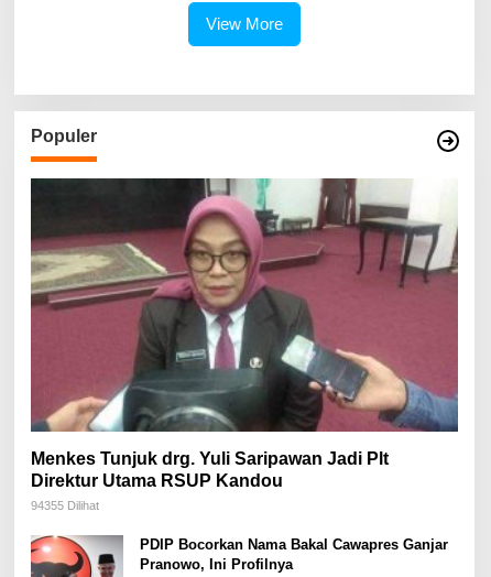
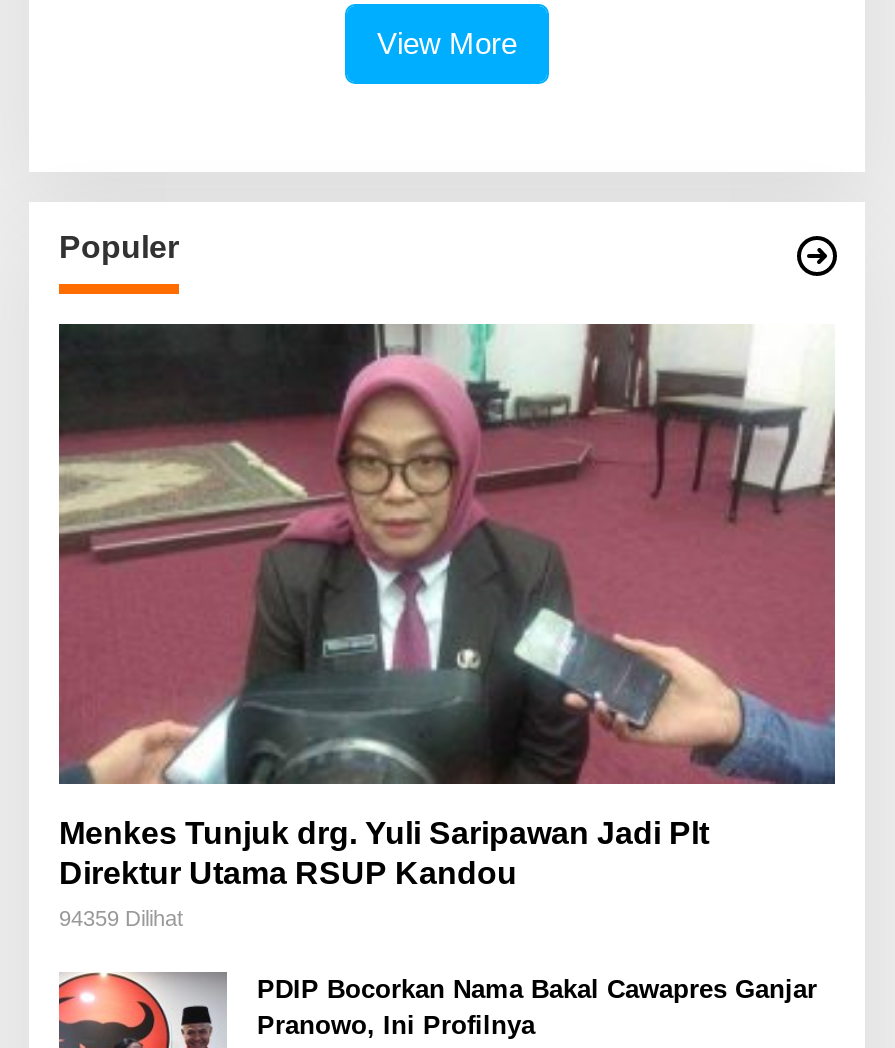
[31,499,99,512] 94355 Dilihat -> [59,906,183,930] 94359 Dilihat

